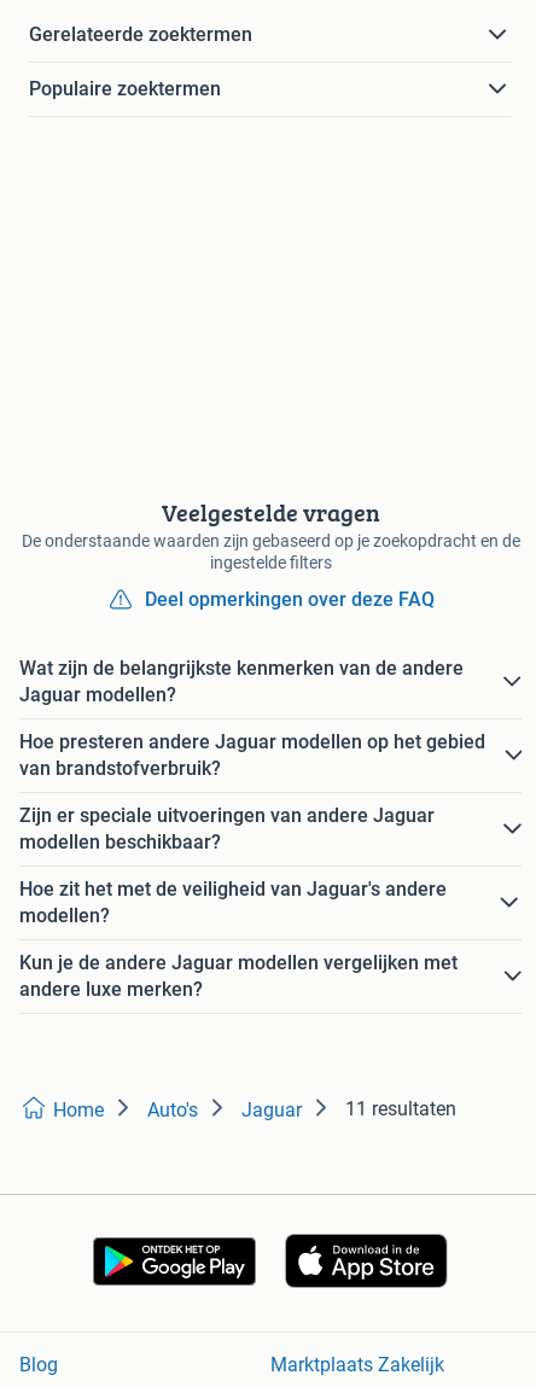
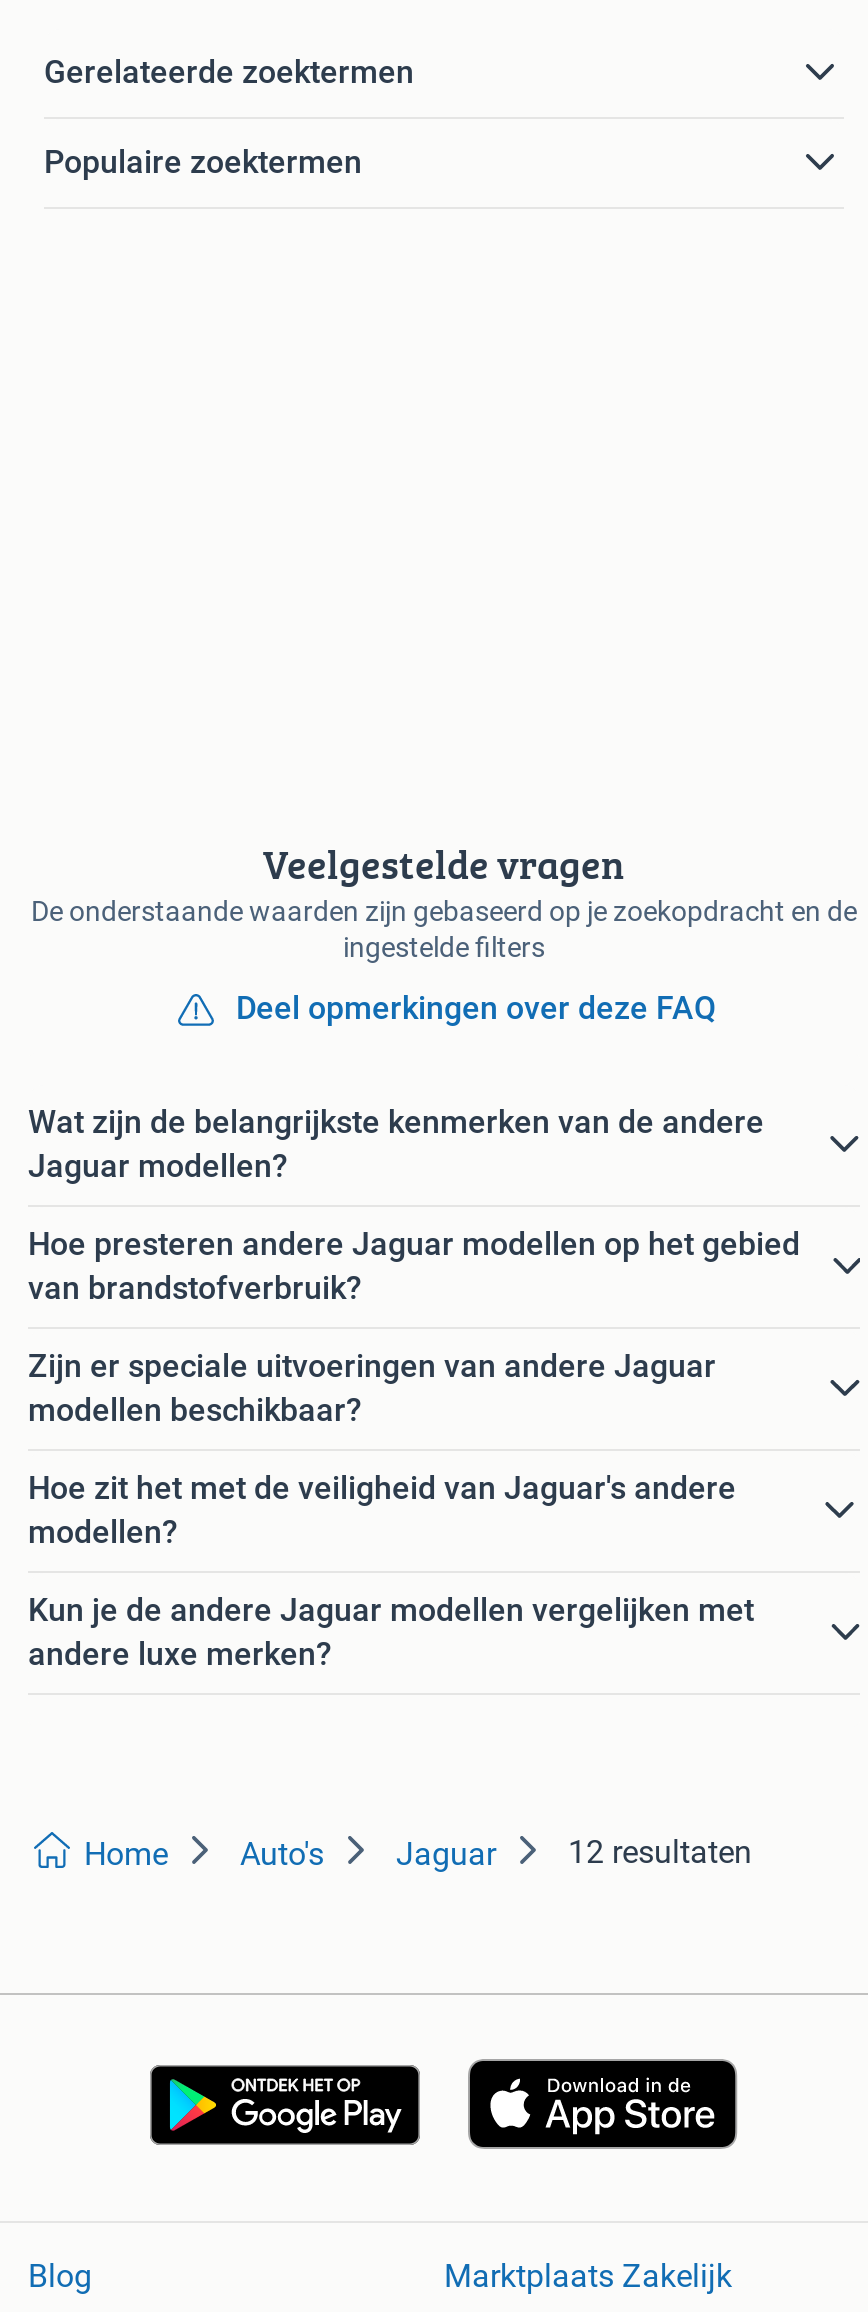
[53,1097,456,1122] Home Auto's Jaguar 11 resultaten -> [84,1834,752,1874] Home Auto's Jaguar 12 resultaten

